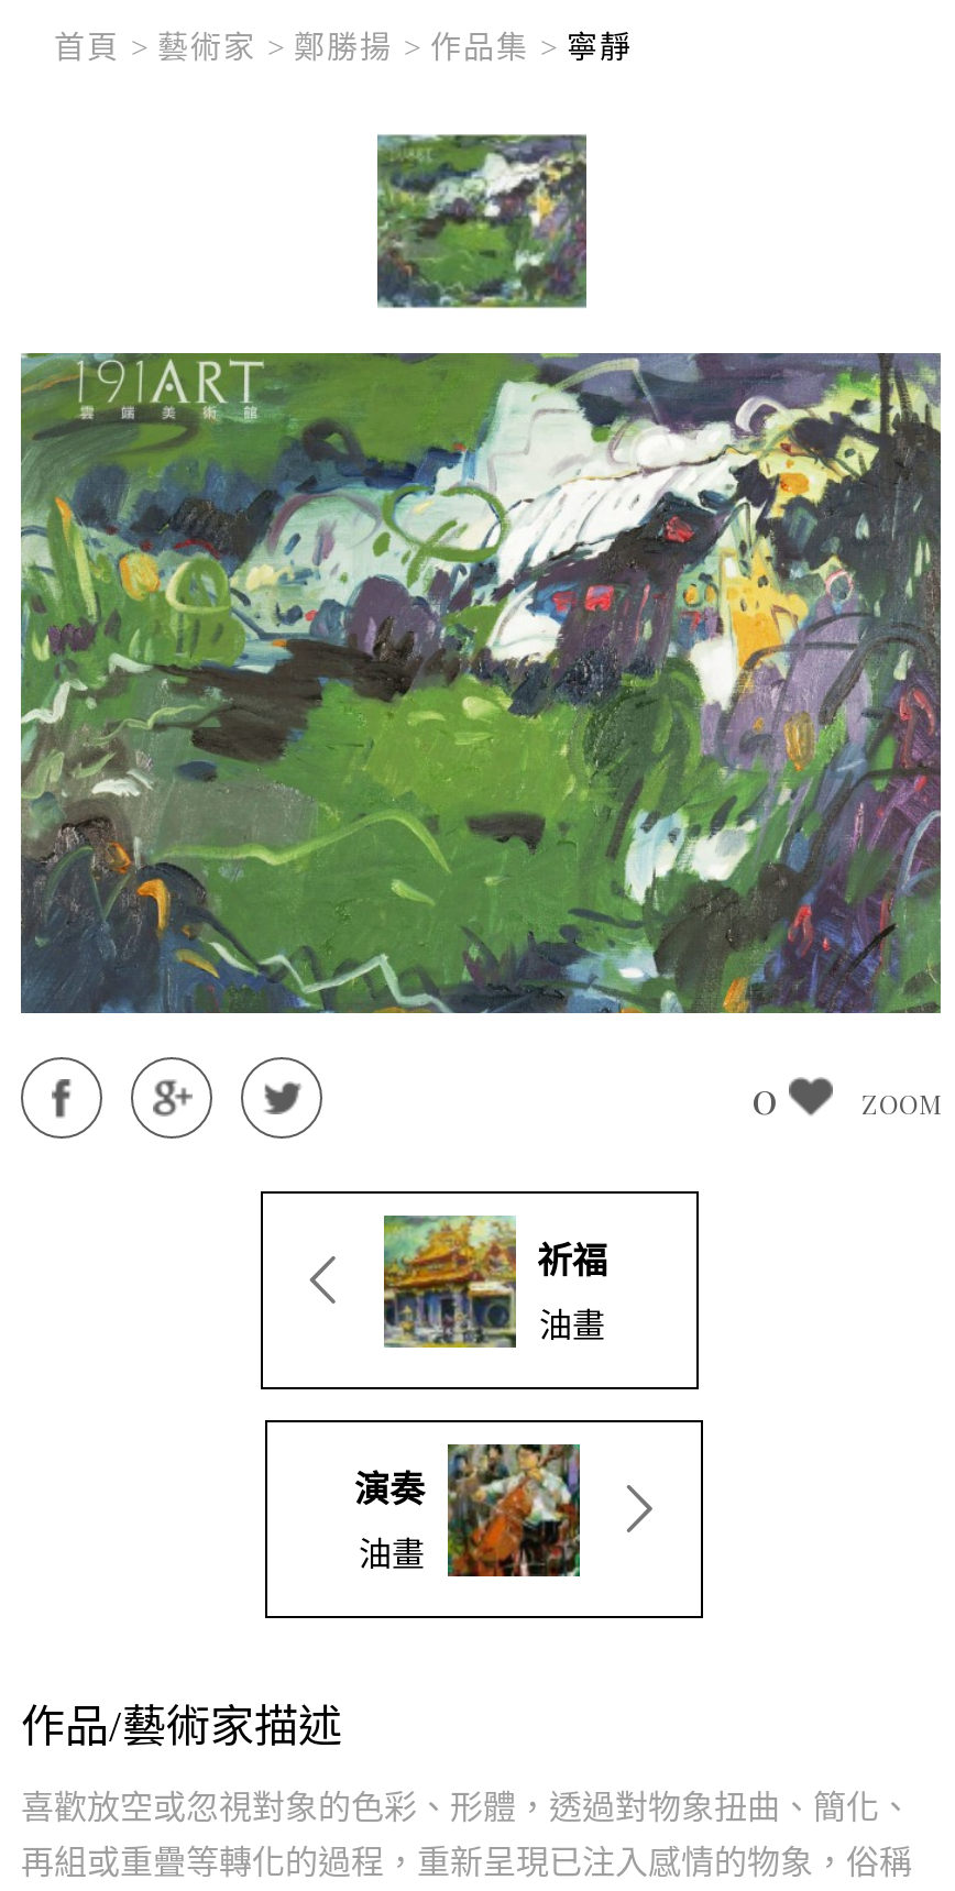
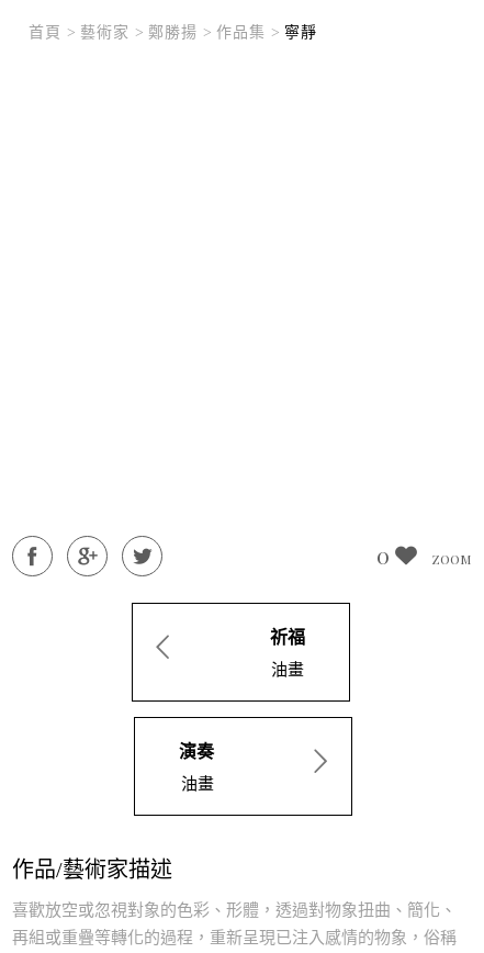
[375,133,589,311] [image] -> none
[19,351,943,1015] [image] -> none
[382,1213,518,1350] [image] -> none
[446,1442,582,1579] [image] -> none

